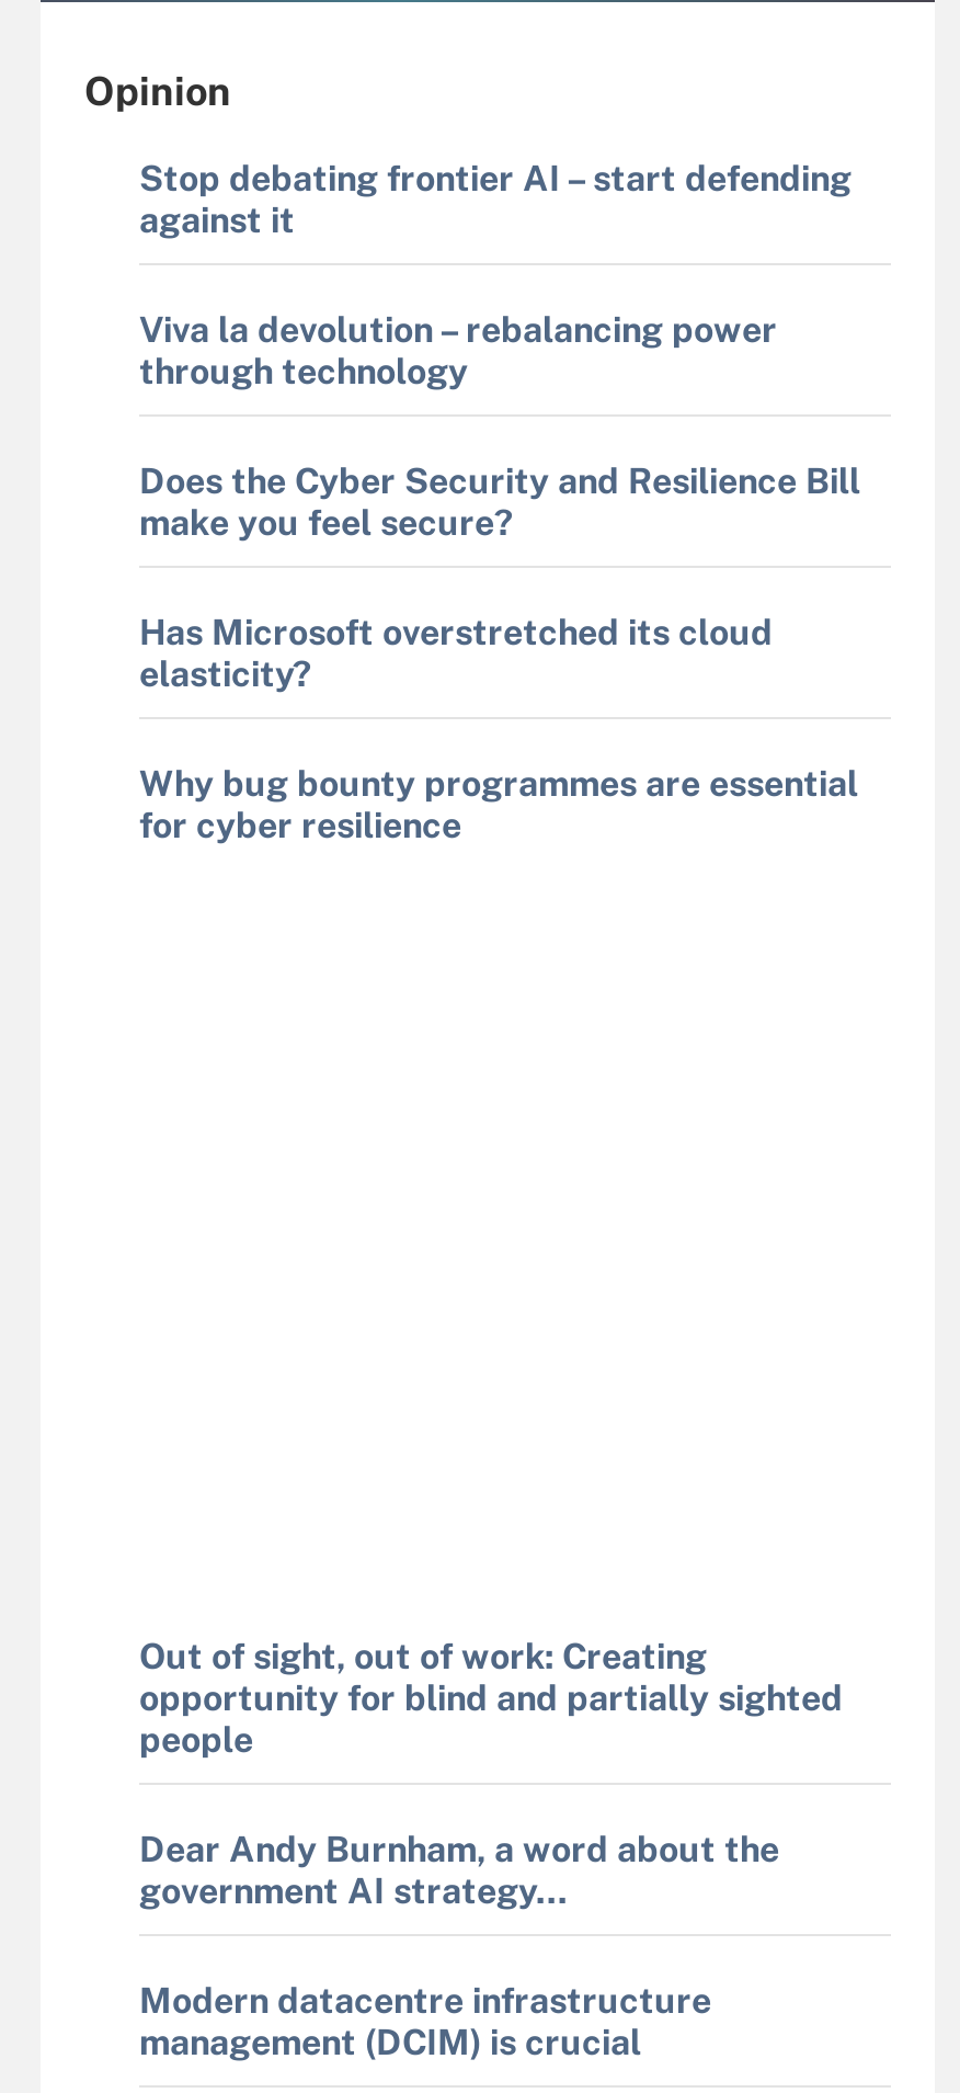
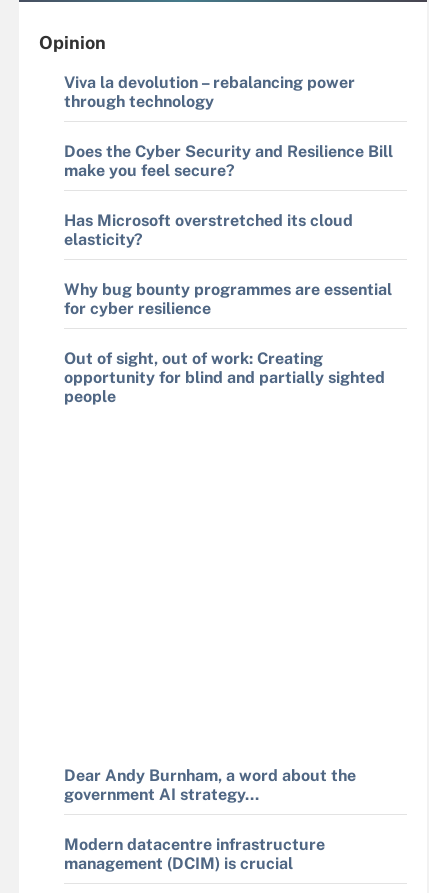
[139,158,852,241] Stop debating frontier AI – start defending | against it -> none
moved [139,1636,843,1761] -> [64,349,385,406]: Out of sight, out of work: Creating | opportunity for blind and partially sighted | people

